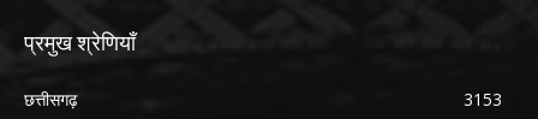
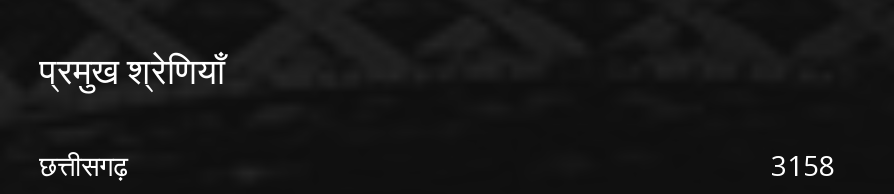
[464,88,502,110] 3153 -> [771,146,835,184] 3158

